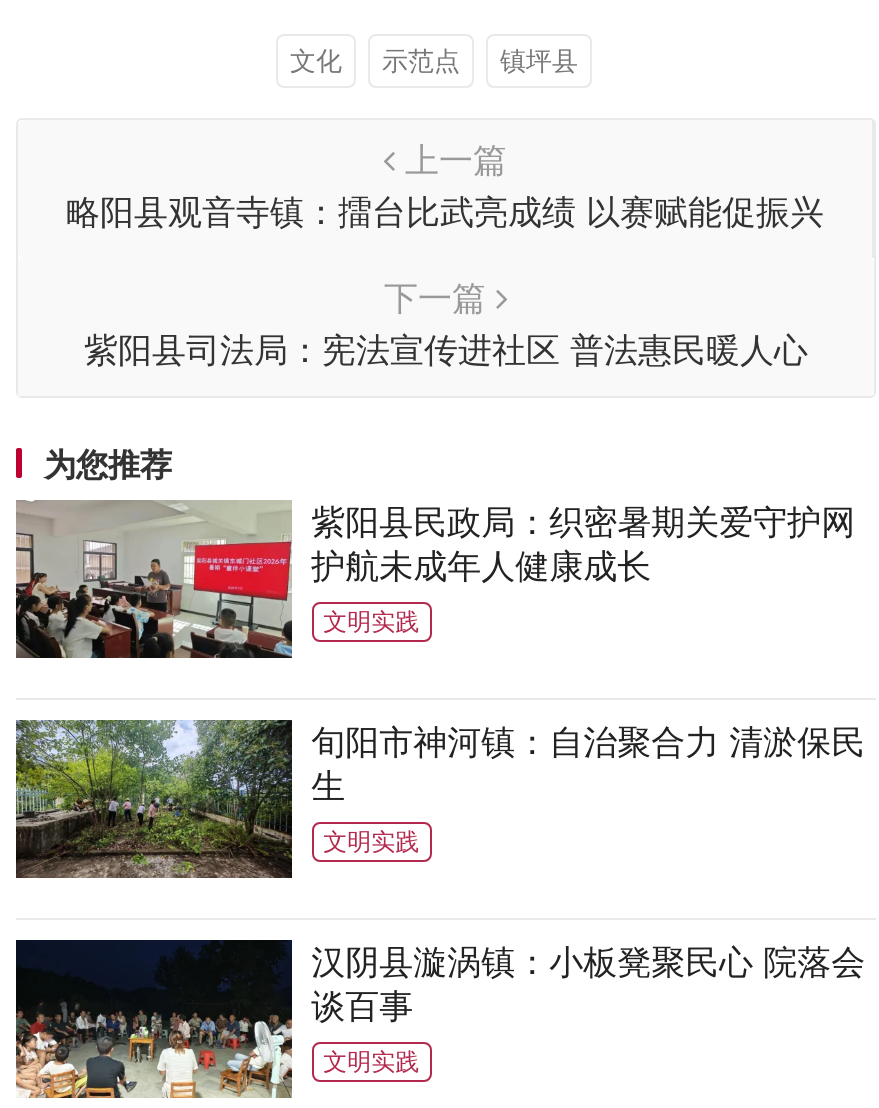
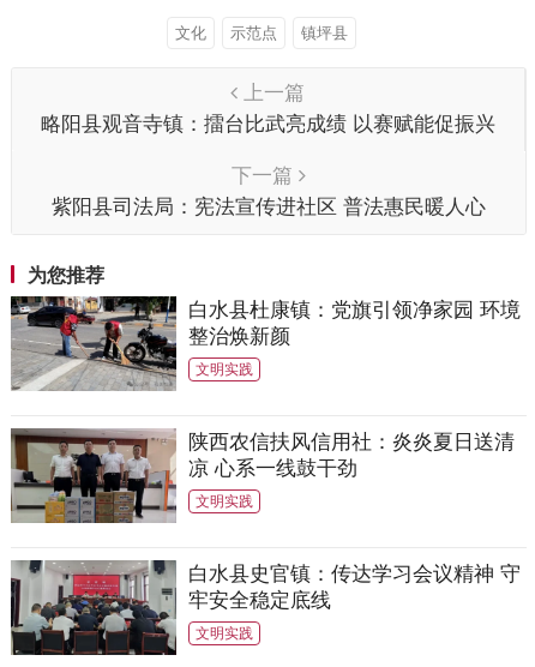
[16,499,855,659] [image] | 紫阳县民政局：织密暑期关爱守护网 | 护航未成年人健康成长 -> [11,296,520,391] [image] | 白水县杜康镇：党旗引领净家园 环境 | 整治焕新颜
[14,717,865,879] [image] | 旬阳市神河镇：自治聚合力 清淤保民 | 生 -> [10,428,514,524] [image] | 陕西农信扶风信用社：炎炎夏日送清 | 凉 心系一线鼓干劲
[14,939,865,1099] [image] | 汉阴县漩涡镇：小板凳聚民心 院落会 | 谈百事 -> [10,559,520,656] [image] | 白水县史官镇：传达学习会议精神 守 | 牢安全稳定底线

